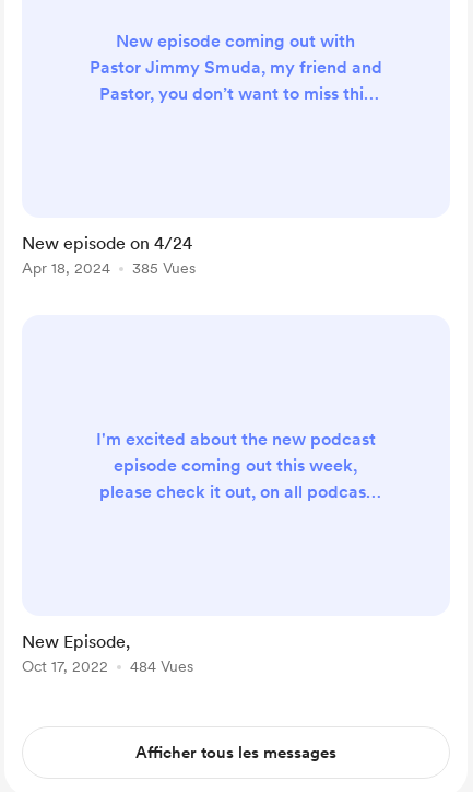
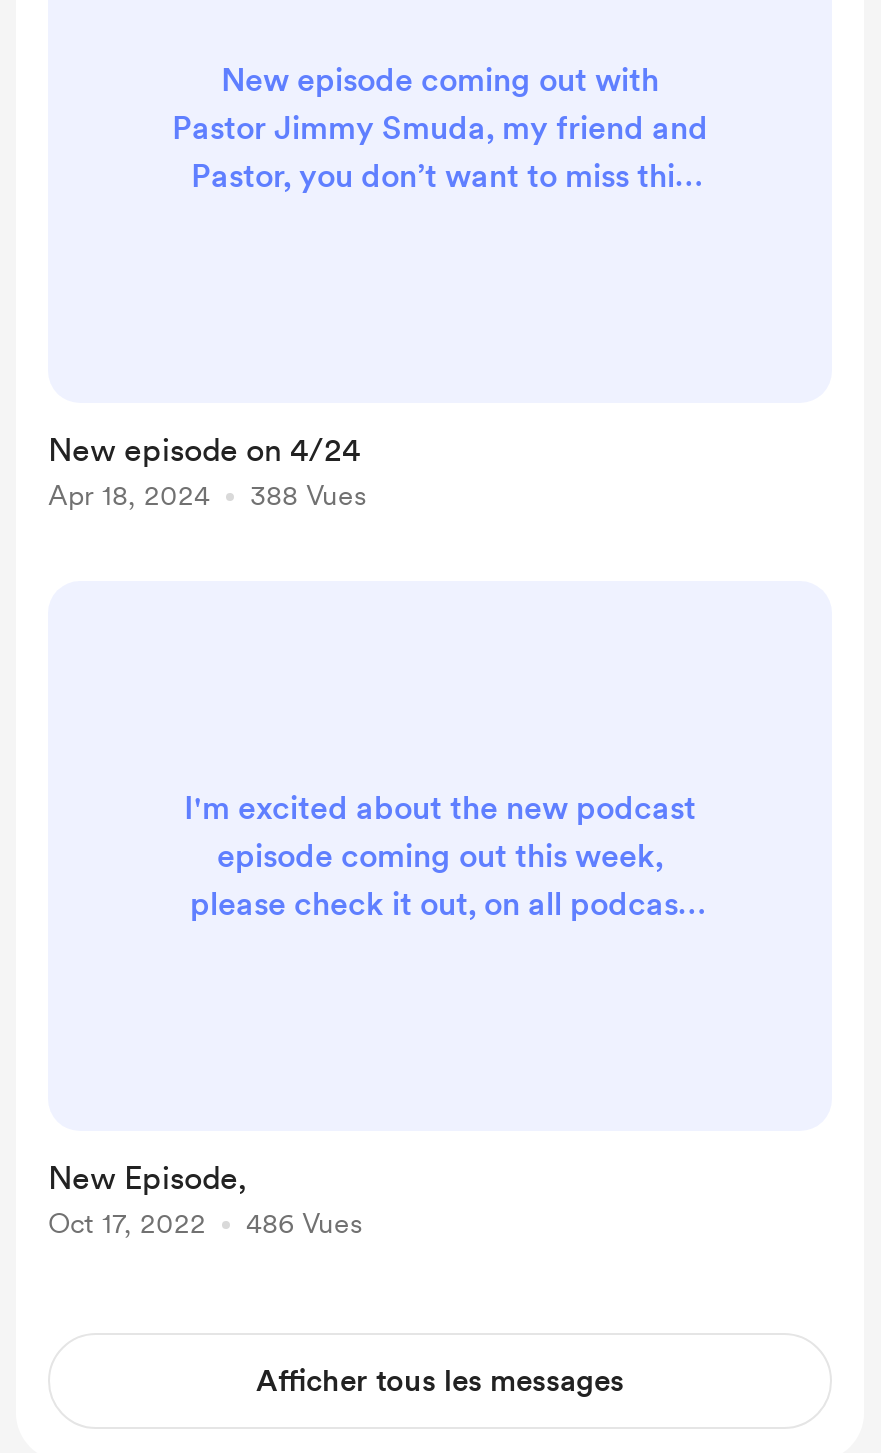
[22,259,196,277] Apr 18, 2024 385 Vues -> [48,479,366,511] Apr 18, 2024 388 Vues
[22,657,193,675] Oct 17, 2022 484 Vues -> [48,1207,362,1239] Oct 17, 2022 486 Vues

